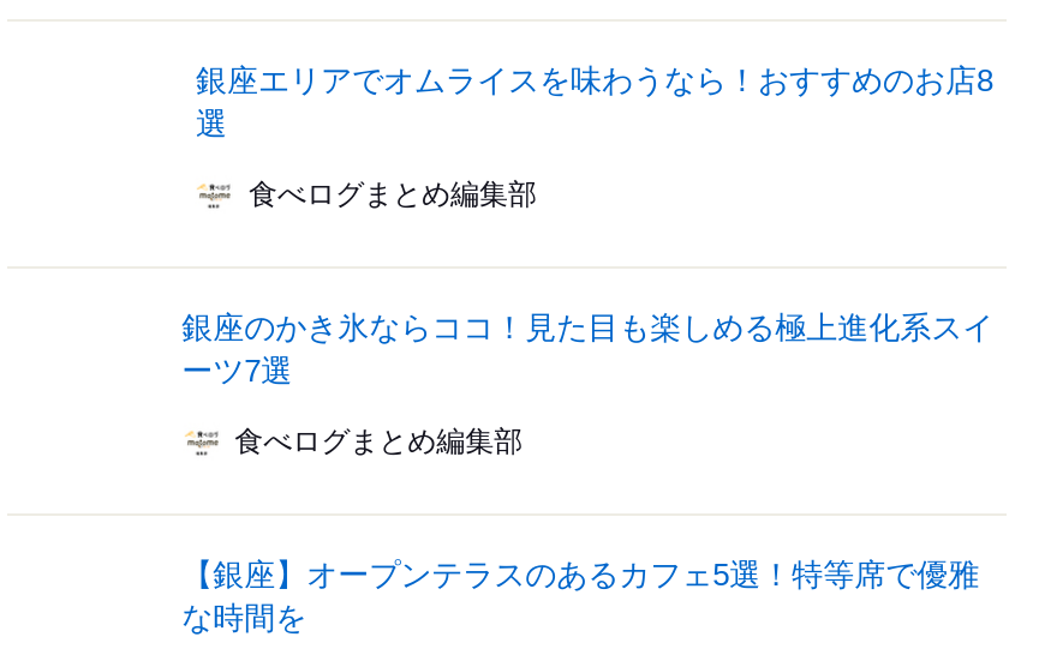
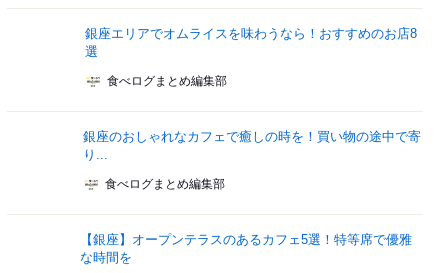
[182,310,994,389] 銀座のかき氷ならココ！見た目も楽しめる極上進化系スイ | ーツ7選 -> [83,129,421,162] 銀座のおしゃれなカフェで癒しの時を！買い物の途中で寄 | り...

